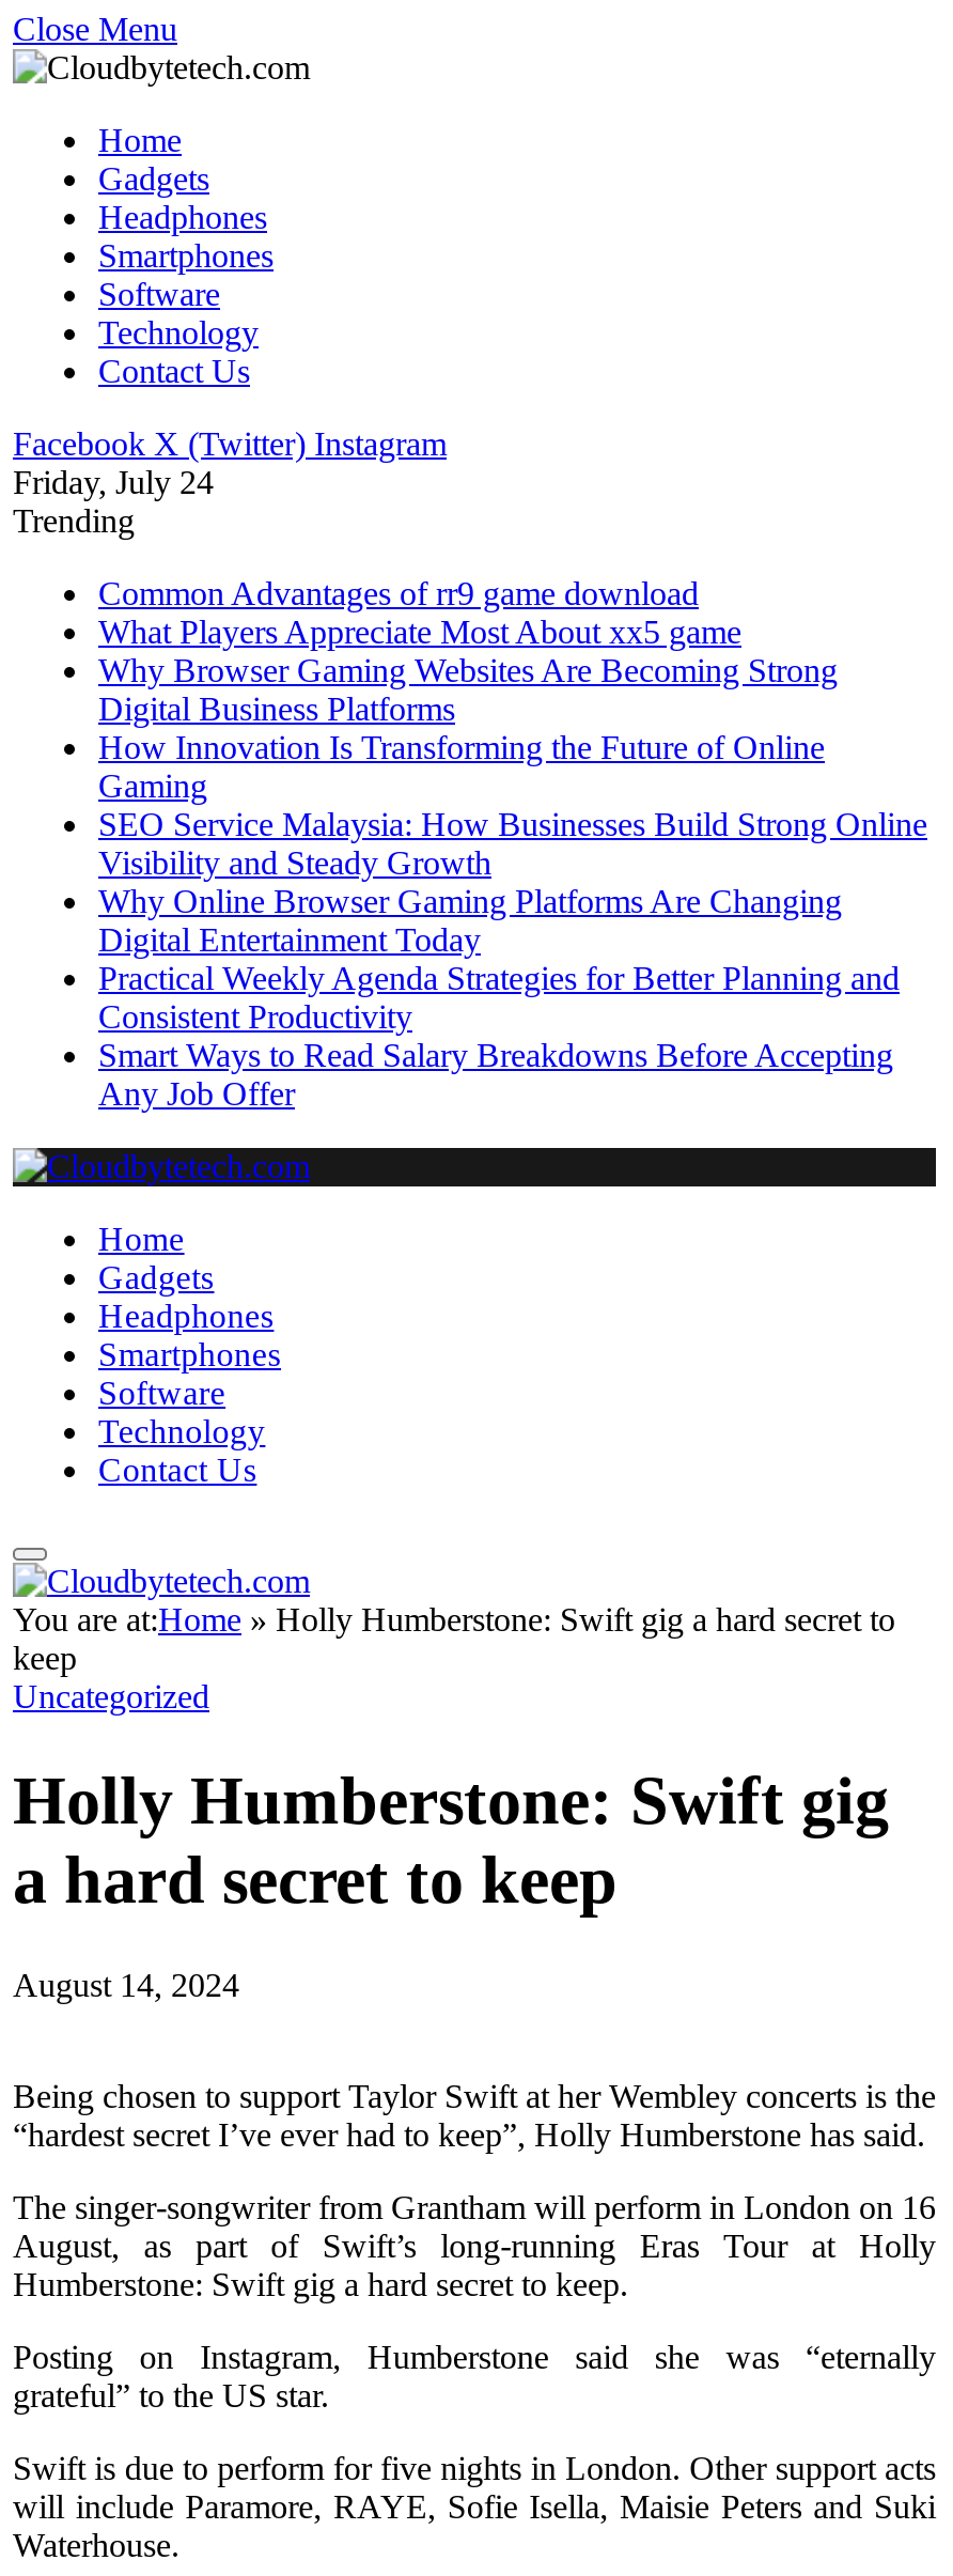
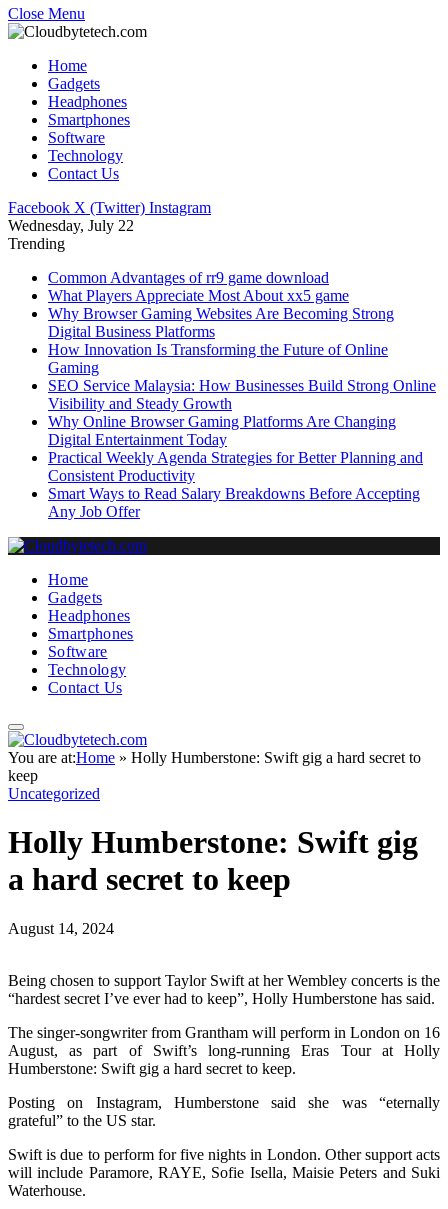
[13,464,214,500] Friday, July 24 -> [8,217,134,234] Wednesday, July 22

